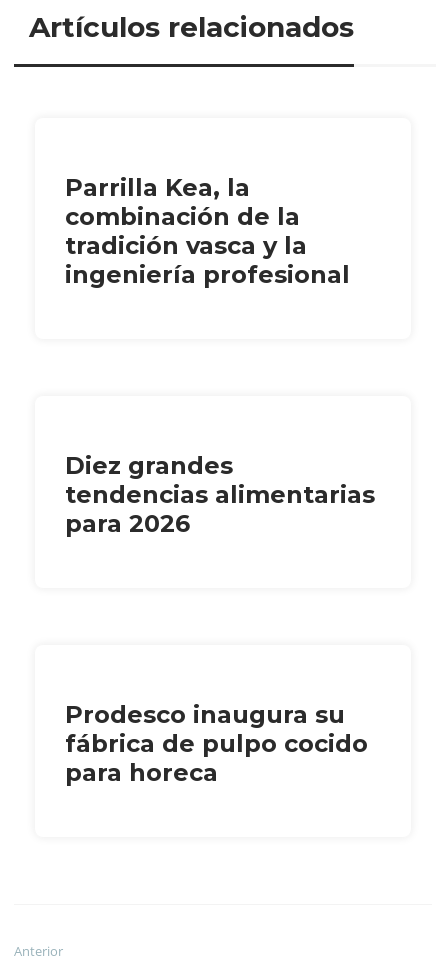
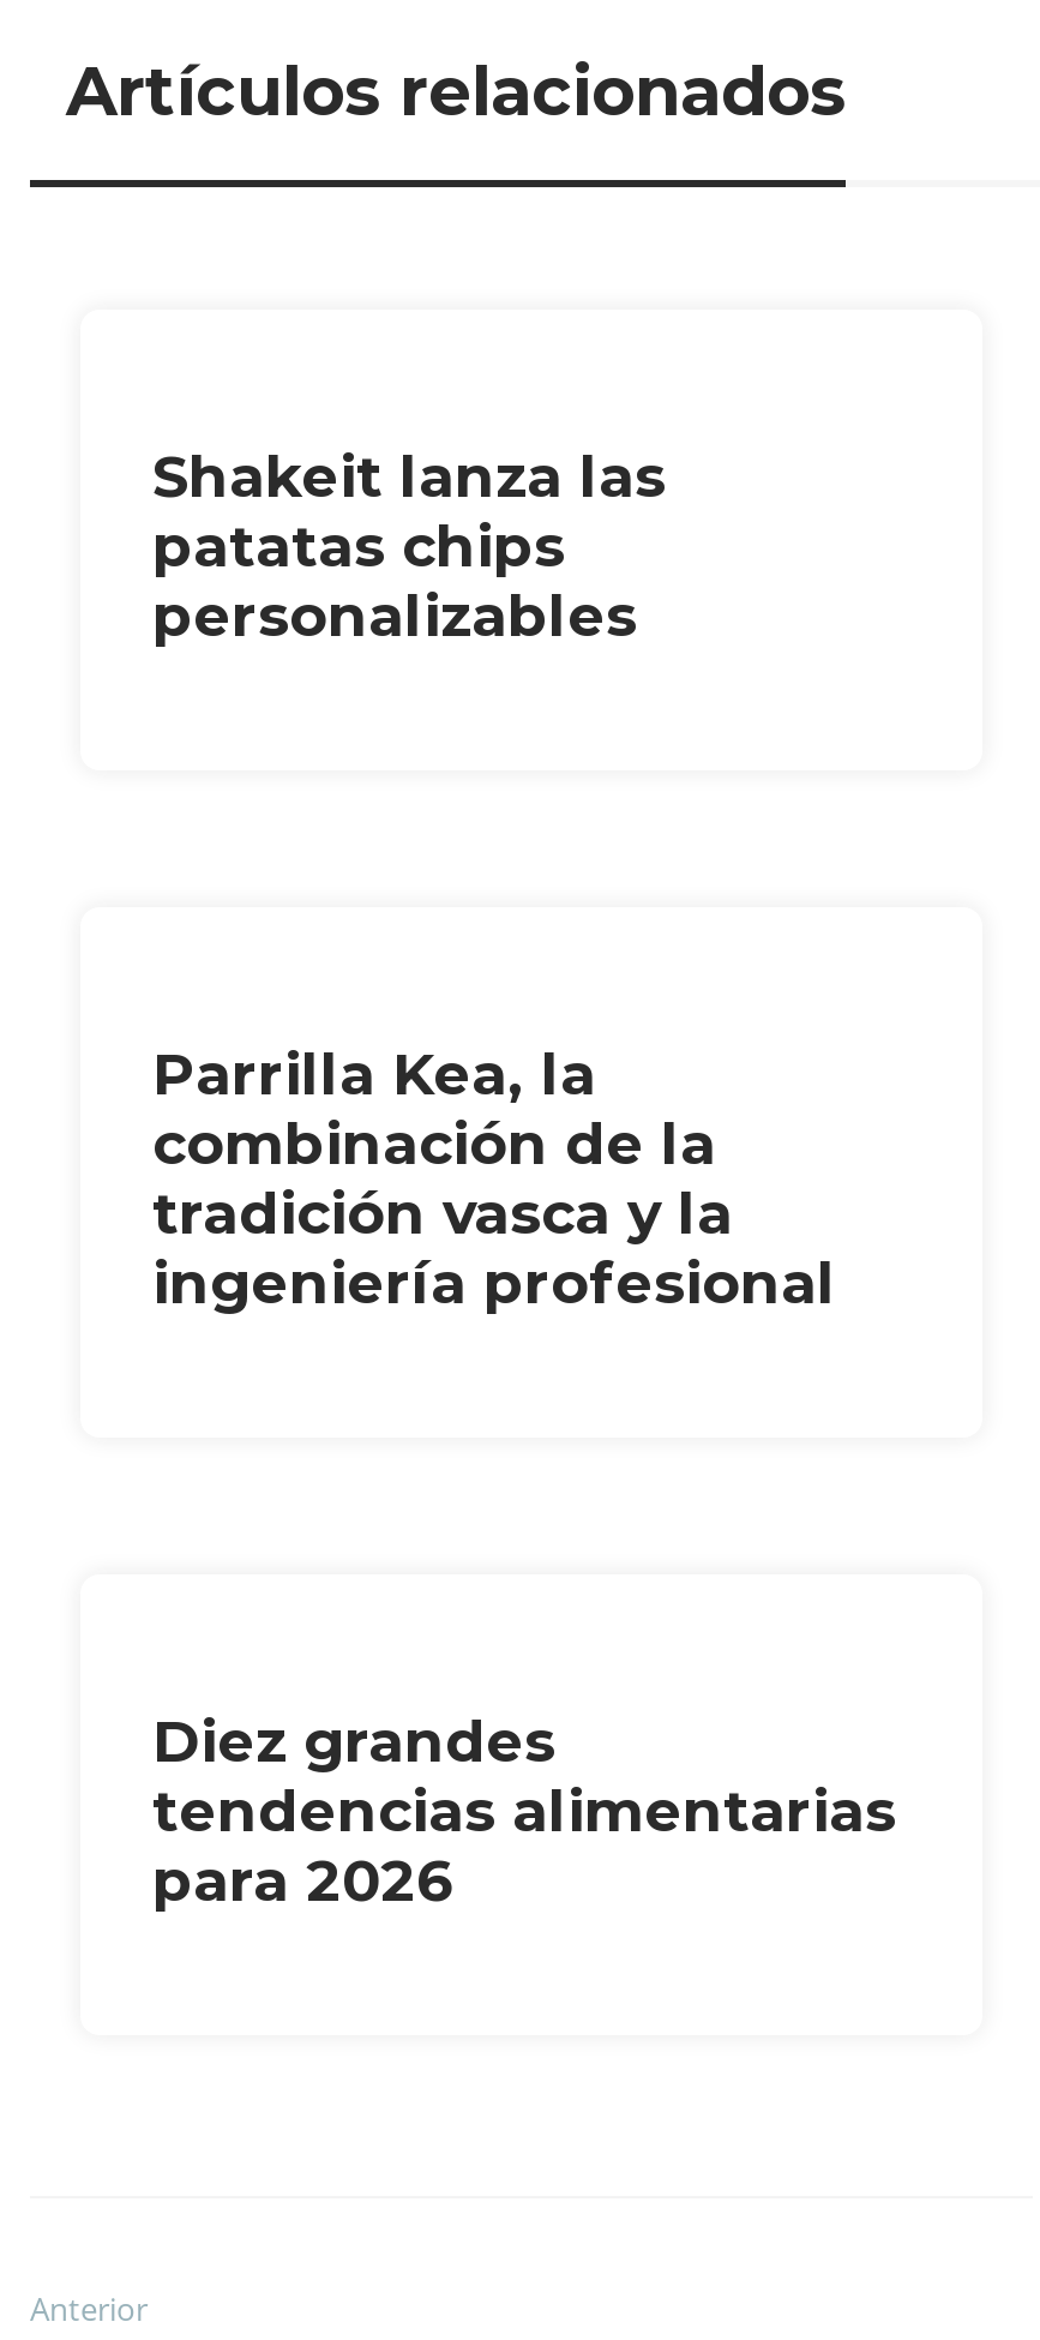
none -> [152,441,666,650] Shakeit lanza las | patatas chips | personalizables
moved [65,173,375,538] -> [152,1039,896,1915]: Parrilla Kea, la | combinación de la | tradición vasca y la | ingeniería profesional | Diez grandes | tendencias alimentarias | para 2026
[65,700,368,787] Prodesco inaugura su | fábrica de pulpo cocido | para horeca -> none

